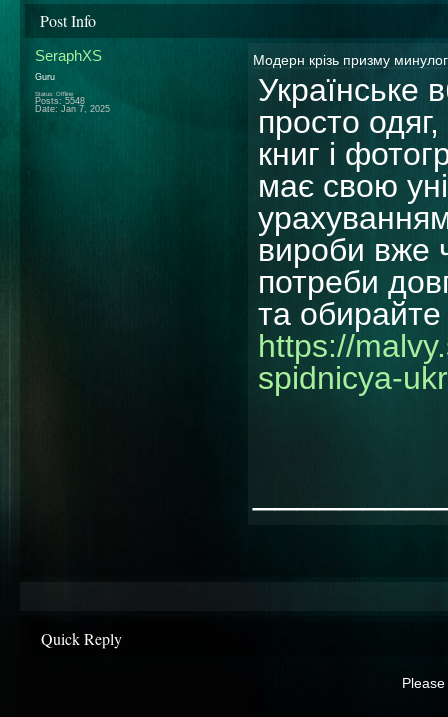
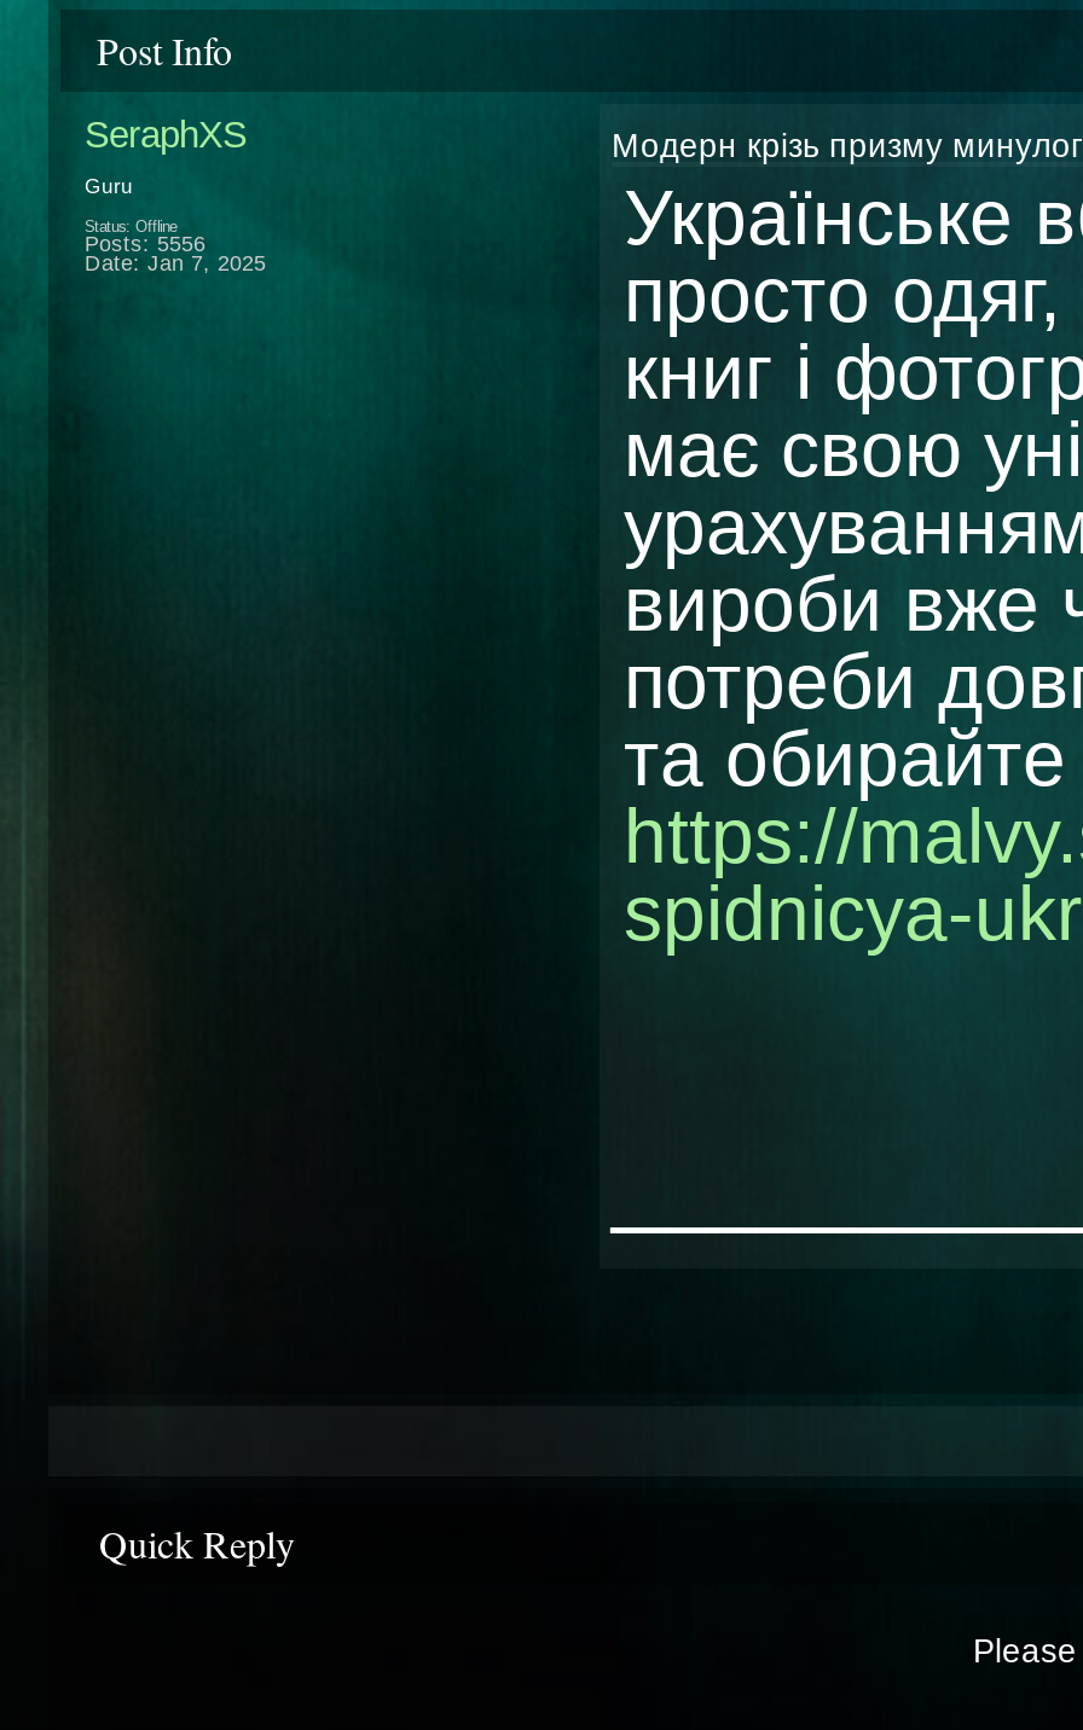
[35,96,85,106] Posts: 5548 -> [85,231,205,255] Posts: 5556

